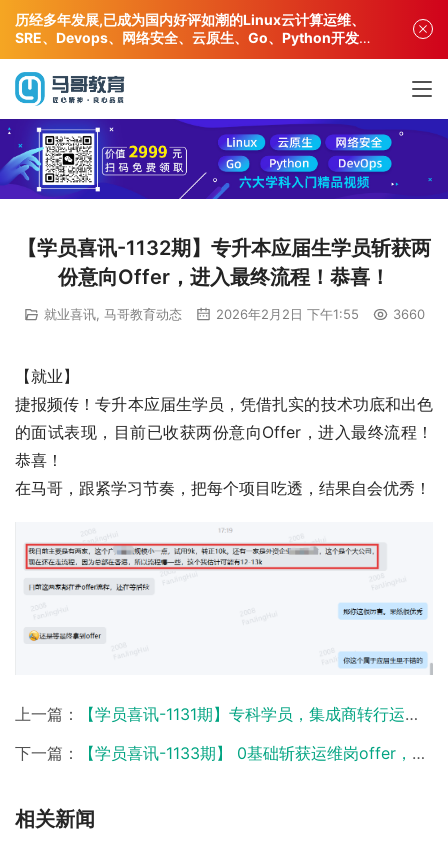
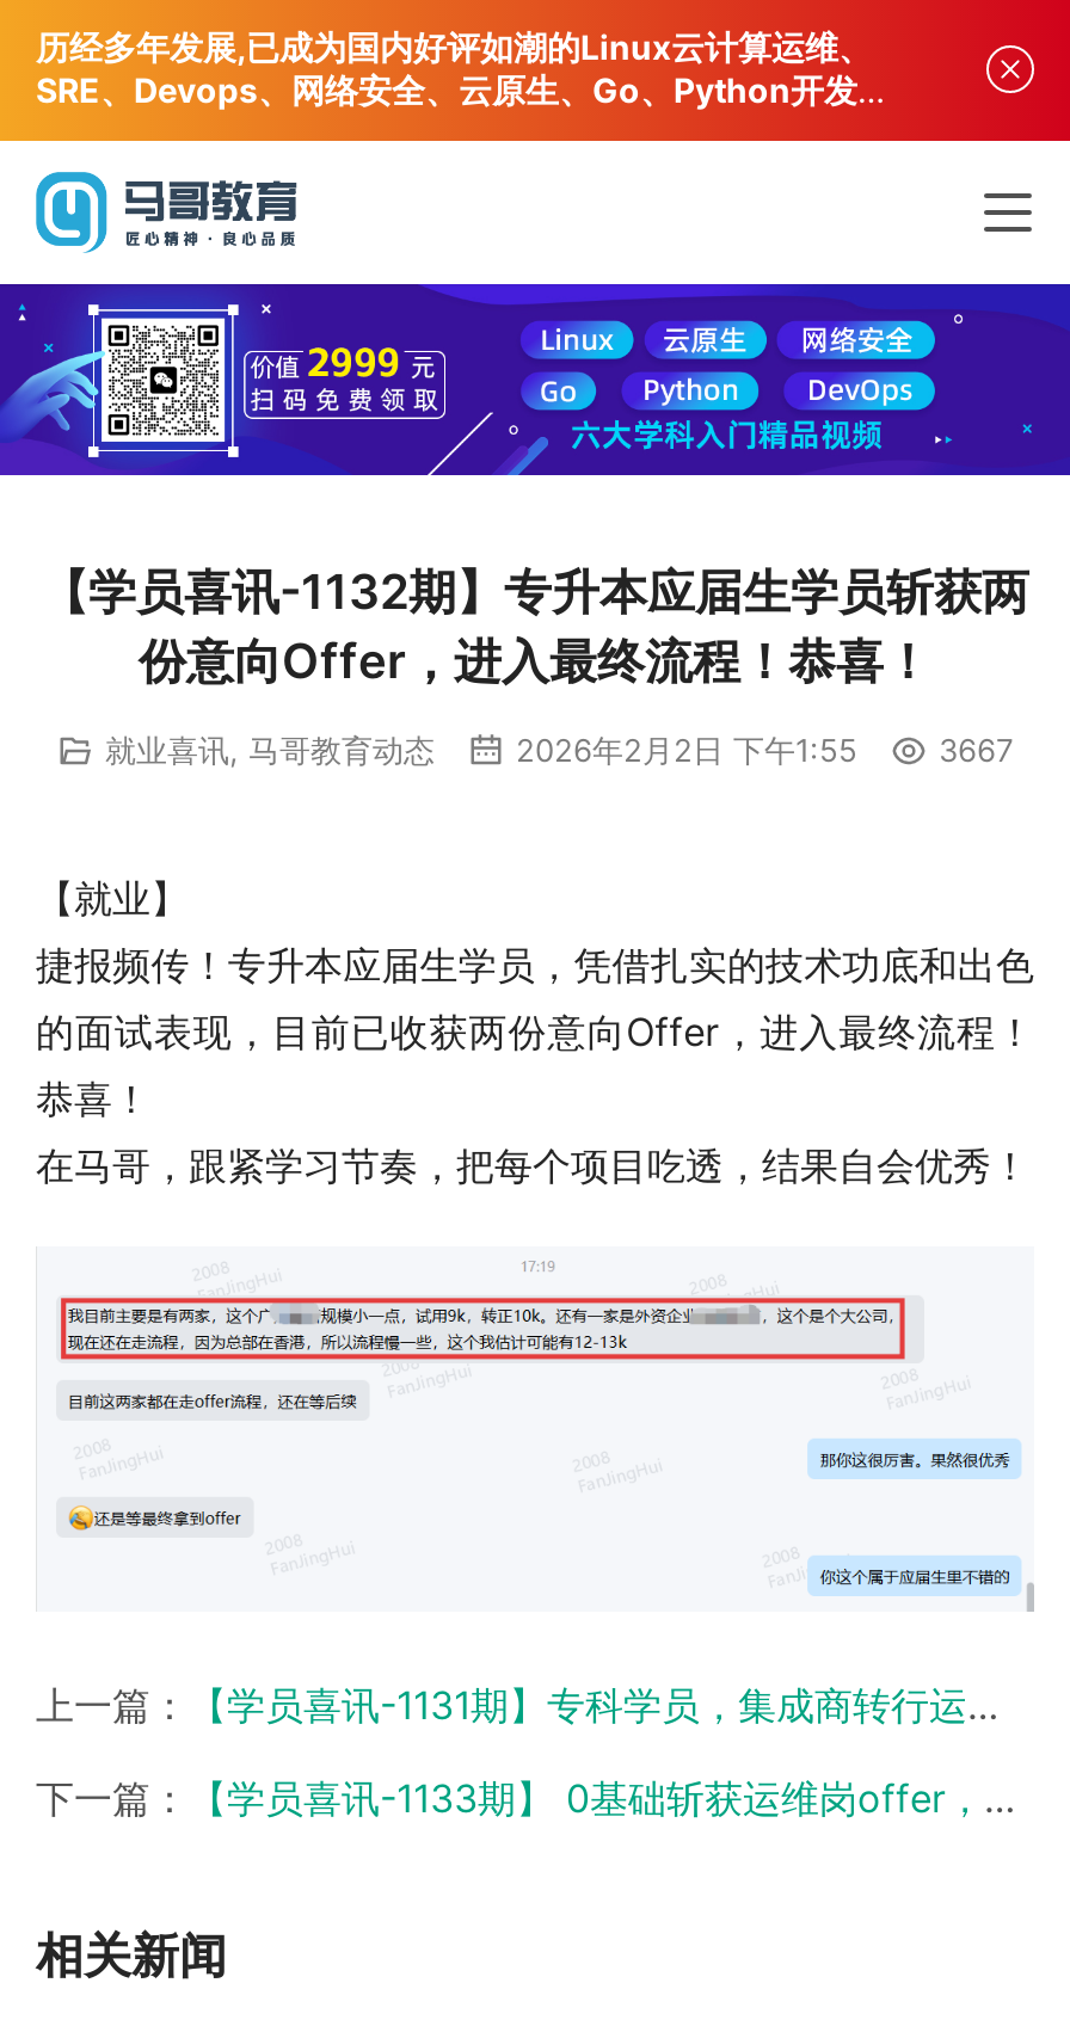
[43,306,424,322] 就业喜讯,马哥教育动态 2026年2月2日 下午1:55 3660 -> [105,731,1013,769] 就业喜讯,马哥教育动态 2026年2月2日 下午1:55 3667

